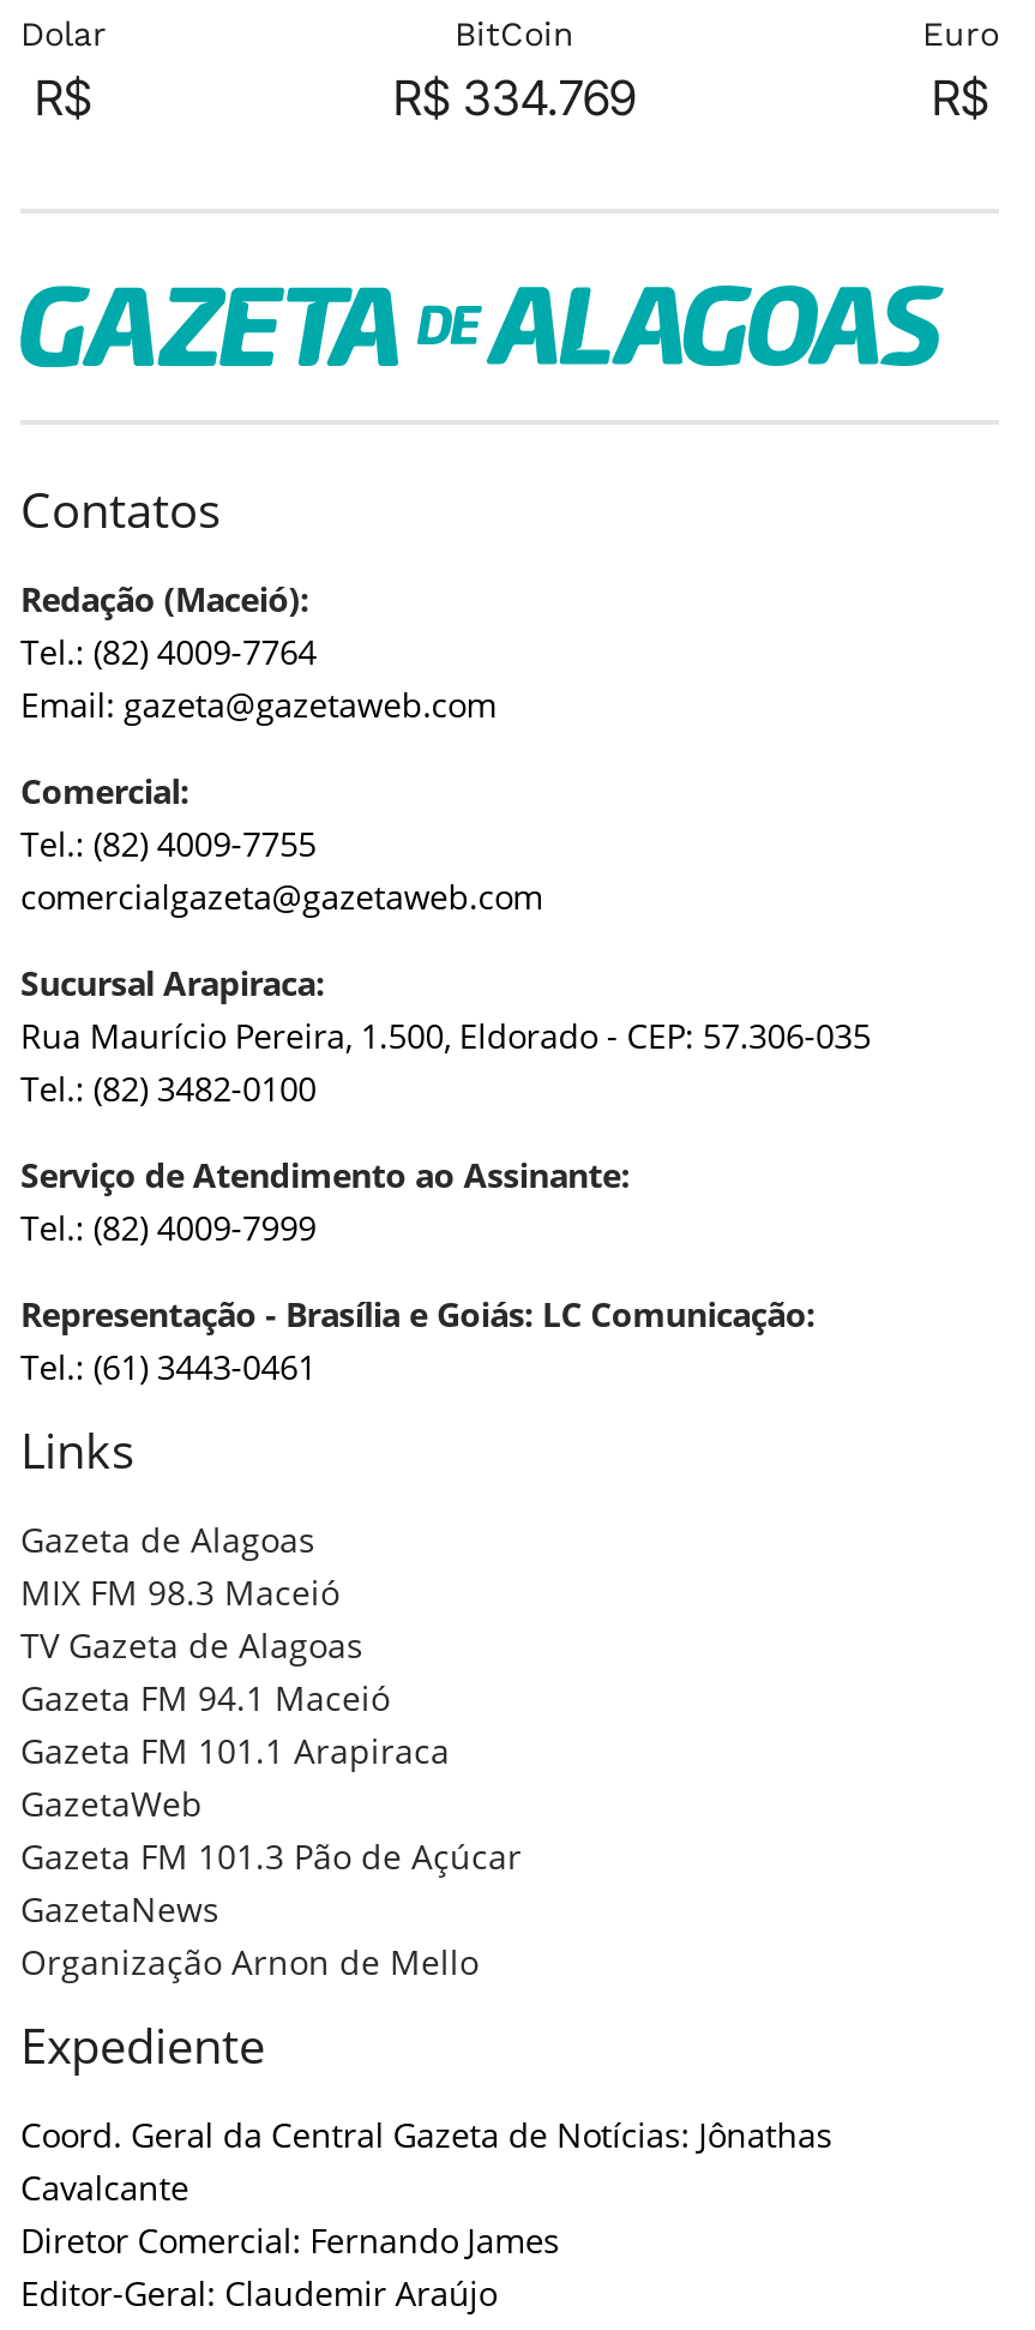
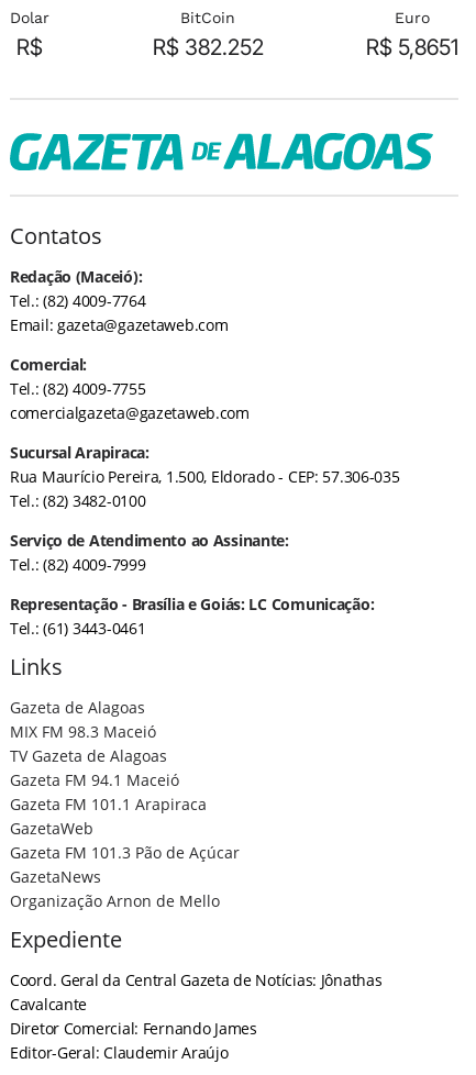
[393,70,636,127] R$ 334.769 -> [152,34,263,60] R$ 382.252
[932,70,989,127] R$ -> [366,34,458,60] R$ 5,8651

